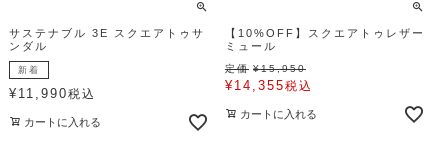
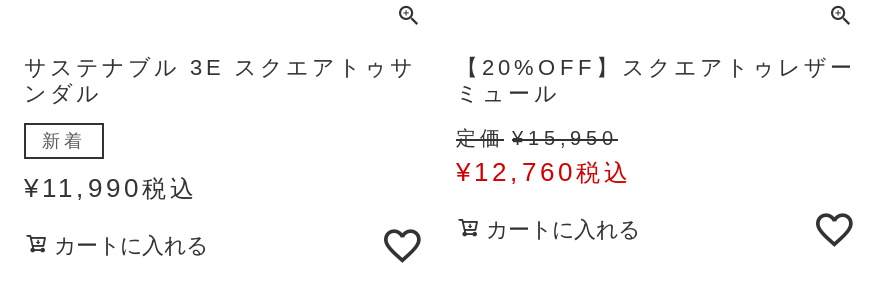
[225,27,425,39] 【10%OFF】スクエアトゥレザー -> [456,55,856,79] 【20%OFF】スクエアトゥレザー
[225,78,313,93] ¥14,355税込 -> [456,157,632,187] ¥12,760税込

